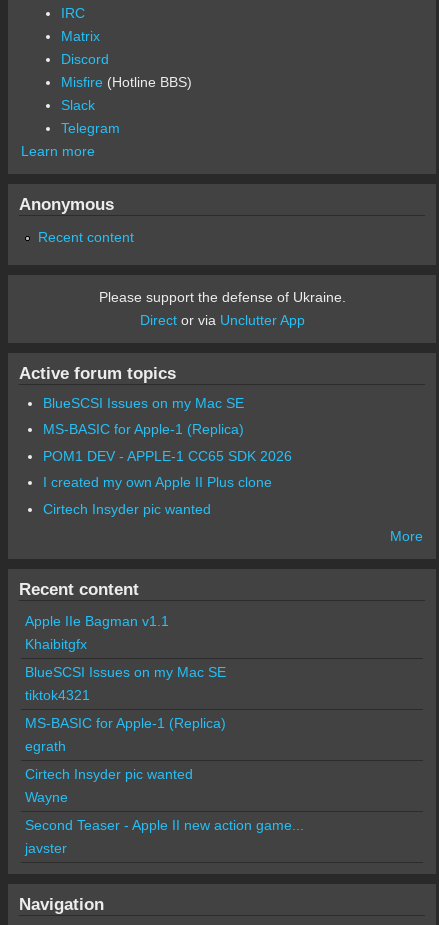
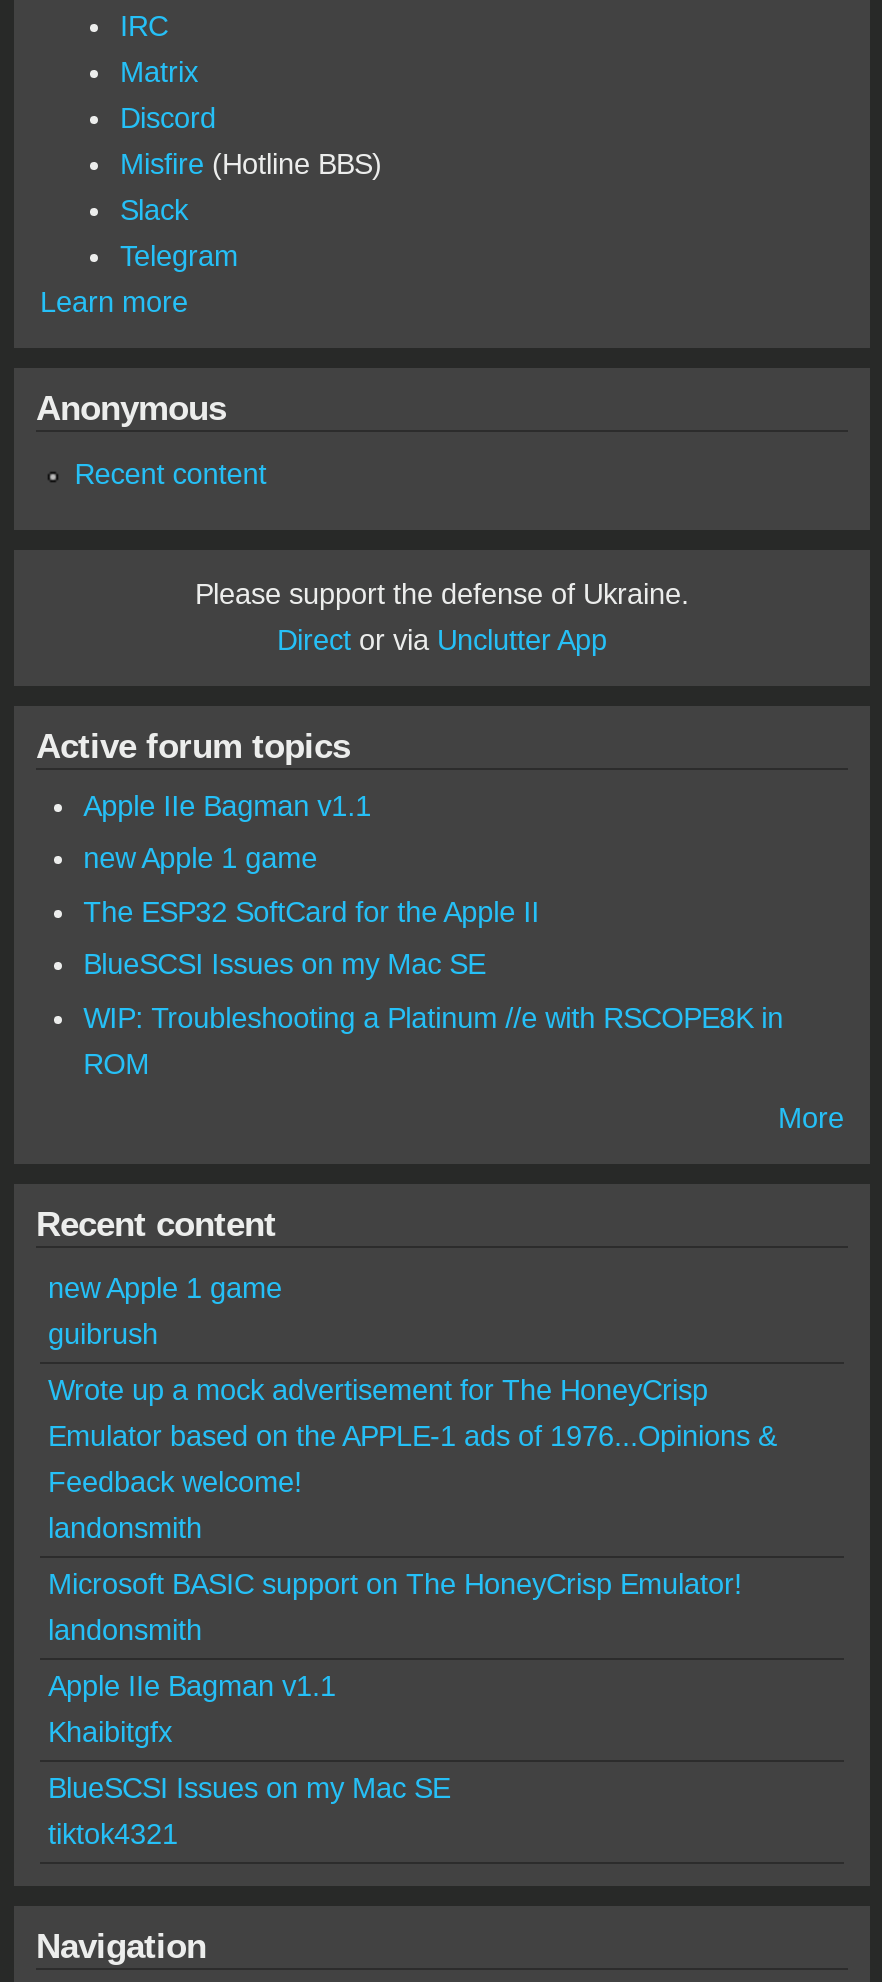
none -> [83,789,539,927] Apple IIe Bagman v1.1 | new Apple 1 game | The ESP32 SoftCard for the Apple II
[43,421,292,517] MS-BASIC for Apple-1 (Replica) | POM1 DEV - APPLE-1 CC65 SDK 2026 | I created my own Apple II Plus clone | Cirtech Insyder pic wanted -> [83,1002,783,1080] WIP: Troubleshooting a Platinum //e with RSCOPE8K in | ROM
none -> [48,1271,776,1645] new Apple 1 game | guibrush | Wrote up a mock advertisement for The HoneyCrisp | Emulator based on the APPLE-1 ads of 1976...Opinions & | Feedback welcome! | landonsmith | Microsoft BASIC support on The HoneyCrisp Emulator! | landonsmith
moved [25,612,226,702] -> [48,1669,450,1849]: Apple IIe Bagman v1.1 | Khaibitgfx | BlueSCSI Issues on my Mac SE | tiktok4321
[25,714,304,855] MS-BASIC for Apple-1 (Replica) | egrath | Cirtech Insyder pic wanted | Wayne | Second Teaser - Apple II new action game... | javster -> none

